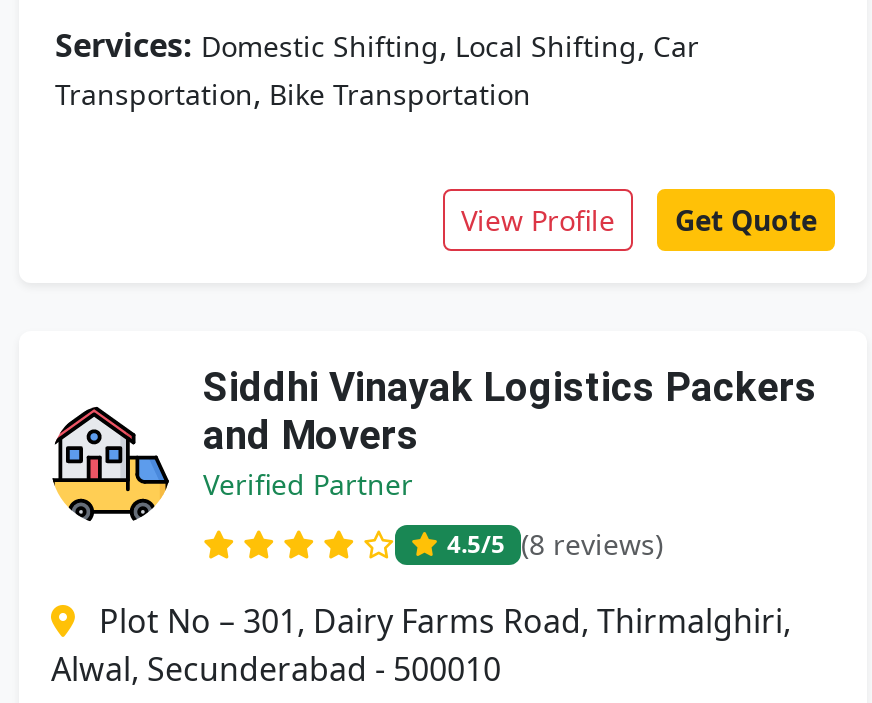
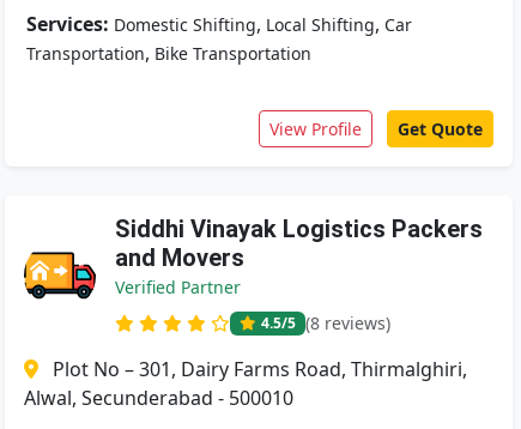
[51,405,171,523] [image] -> [23,241,97,309] [image]

